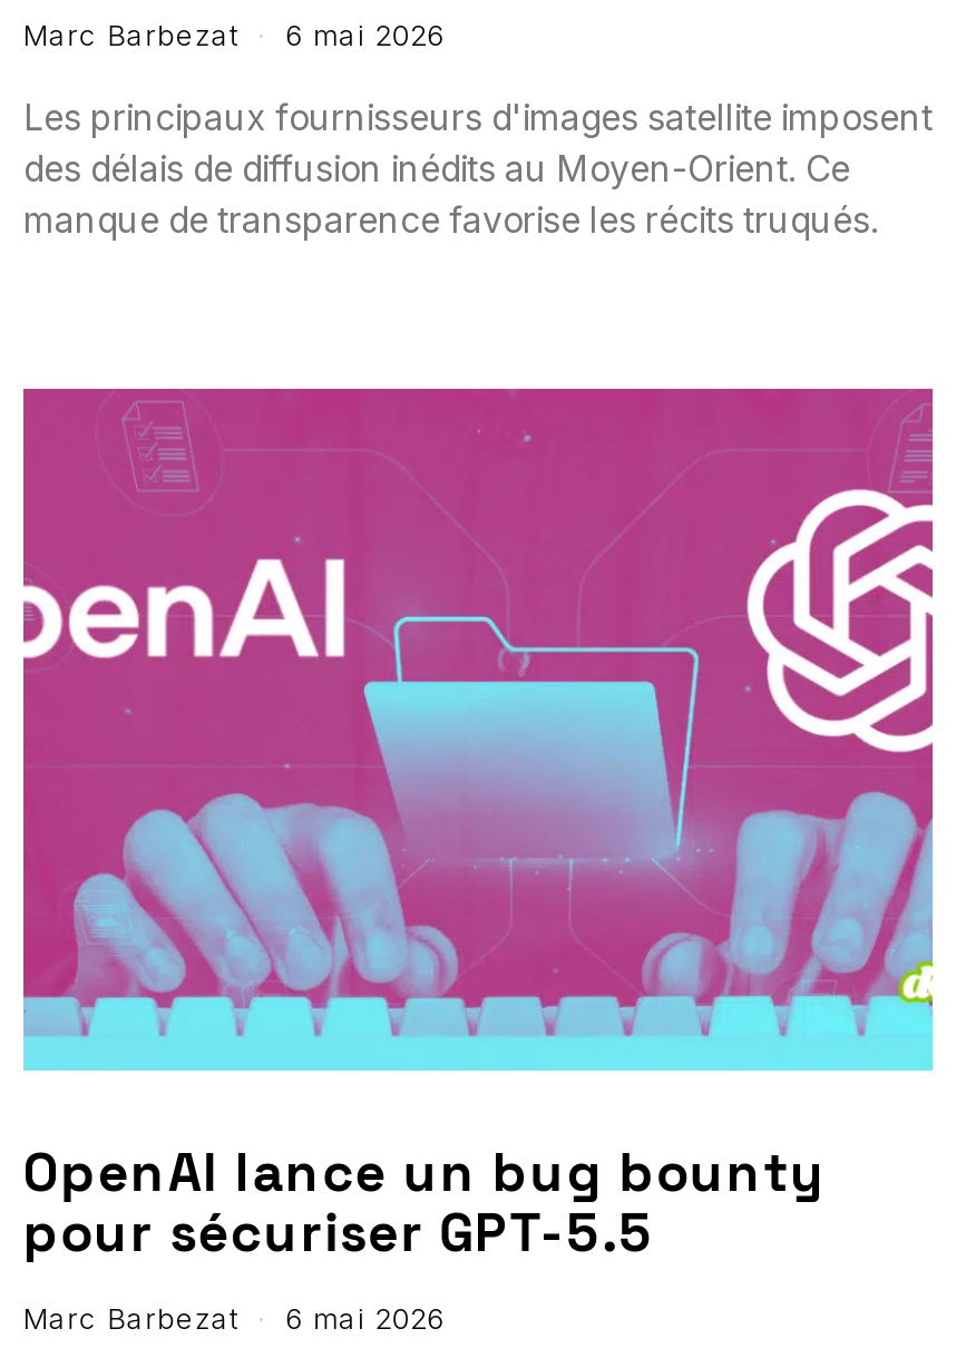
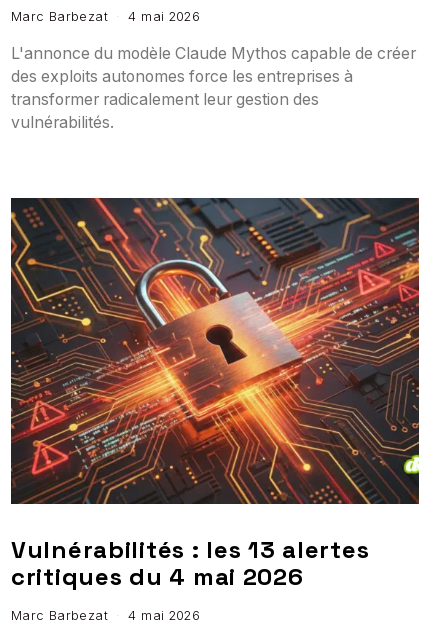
[23,19,445,52] Marc Barbezat 6 mai 2026 -> [11,9,200,24] Marc Barbezat 4 mai 2026
[23,97,933,242] Les principaux fournisseurs d'images satellite imposent | des délais de diffusion inédits au Moyen-Orient. Ce | manque de transparence favorise les récits truqués. -> [11,44,416,132] L'annonce du modèle Claude Mythos capable de créer | des exploits autonomes force les entreprises à | transformer radicalement leur gestion des | vulnérabilités.
[21,387,935,1267] [image] | OpenAI lance un bug bounty | pour sécuriser GPT-5.5 -> [10,197,420,592] [image] | Vulnérabilités : les 13 alertes | critiques du 4 mai 2026
[23,1302,445,1336] Marc Barbezat 6 mai 2026 -> [11,608,200,623] Marc Barbezat 4 mai 2026

